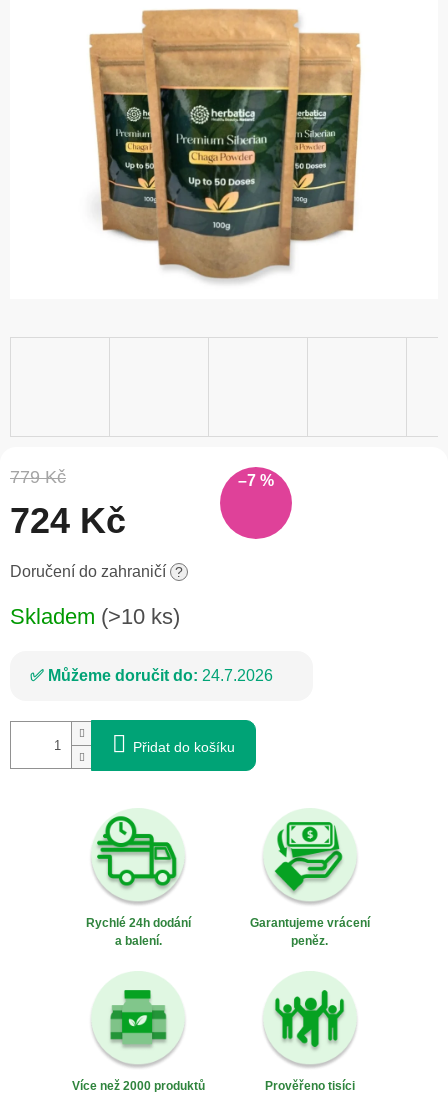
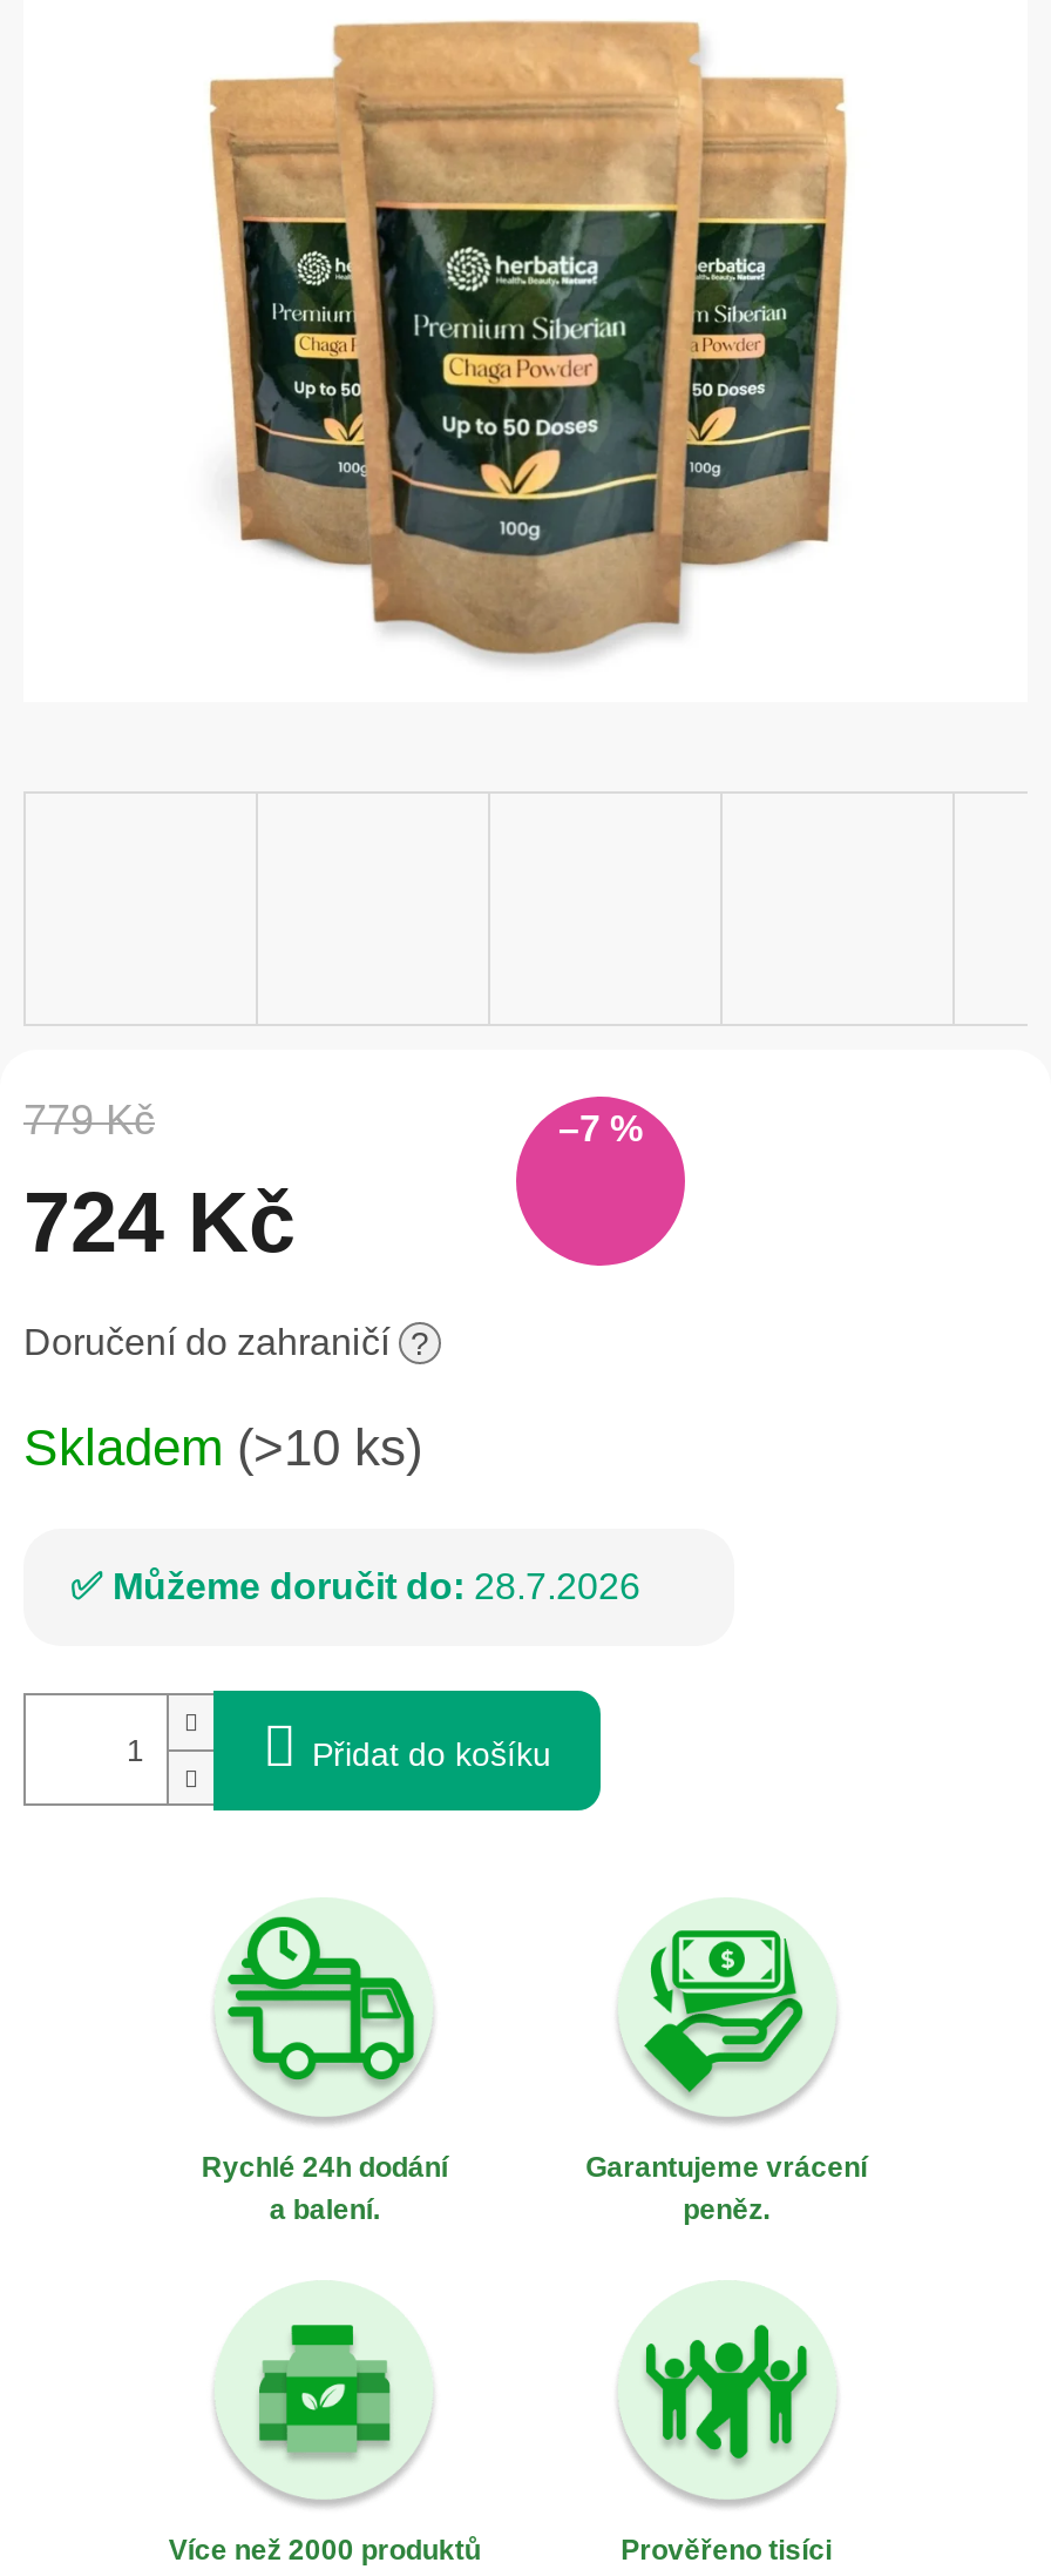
[48,667,273,684] Můžeme doručit do: 24.7.2026 -> [113,1566,640,1605] Můžeme doručit do: 28.7.2026

